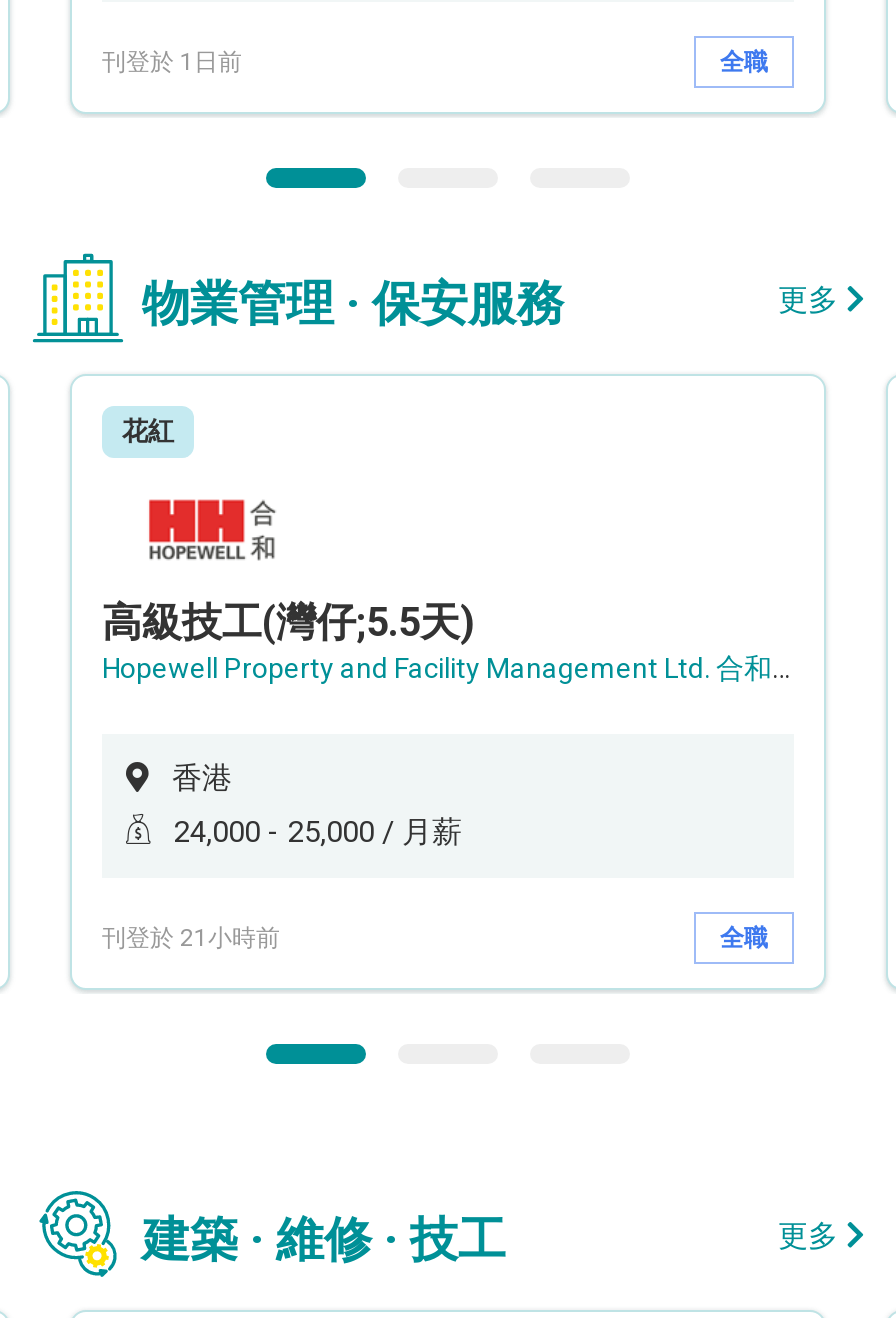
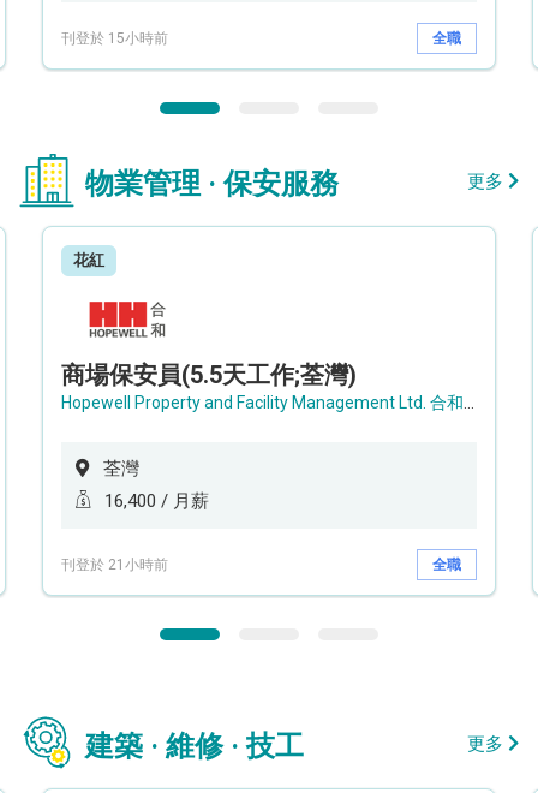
[102,47,242,75] 刊登於 1日前 -> [61,29,168,46] 刊登於 15小時前
[102,598,474,646] 高級技工(灣仔;5.5天) -> [61,360,357,389] 商場保安員(5.5天工作;荃灣)
[172,760,232,796] 香港 -> [103,458,139,480] 荃灣
[174,814,462,850] 24,000 - 25,000 / 月薪 -> [104,490,209,512] 16,400 / 月薪

